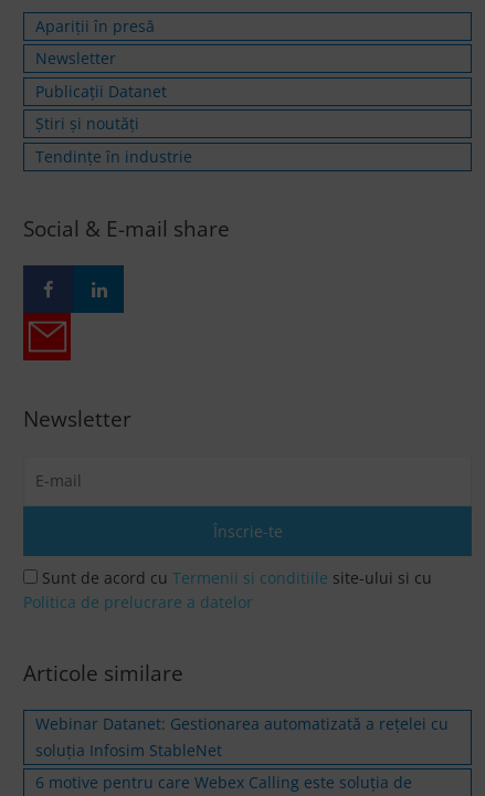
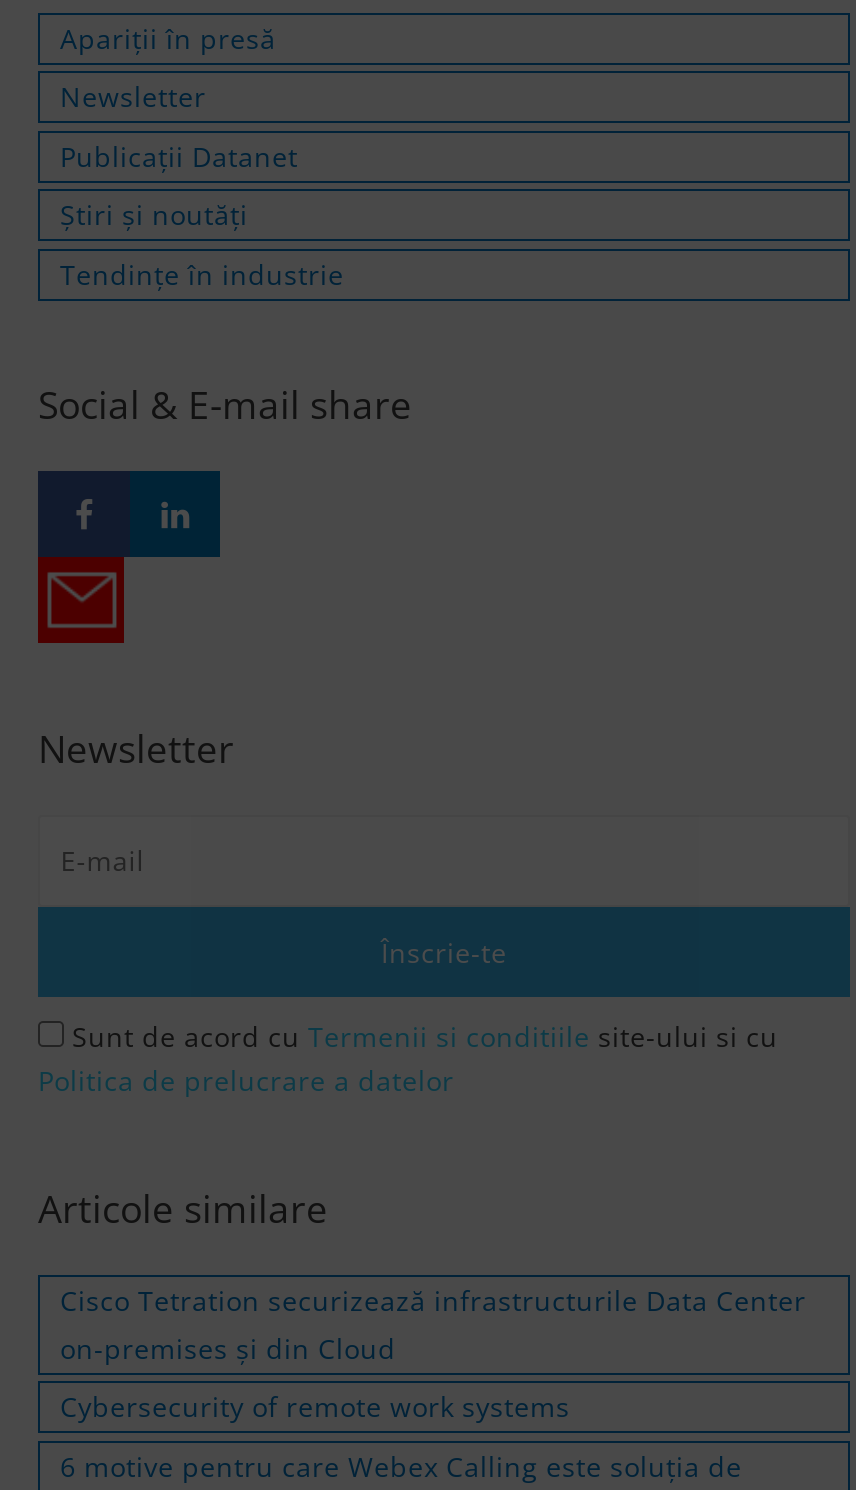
[35,713,449,760] Webinar Datanet: Gestionarea automatizată a rețelei cu | soluția Infosim StableNet -> [60,1280,806,1425] Cisco Tetration securizează infrastructurile Data Center | on-premises și din Cloud | Cybersecurity of remote work systems

